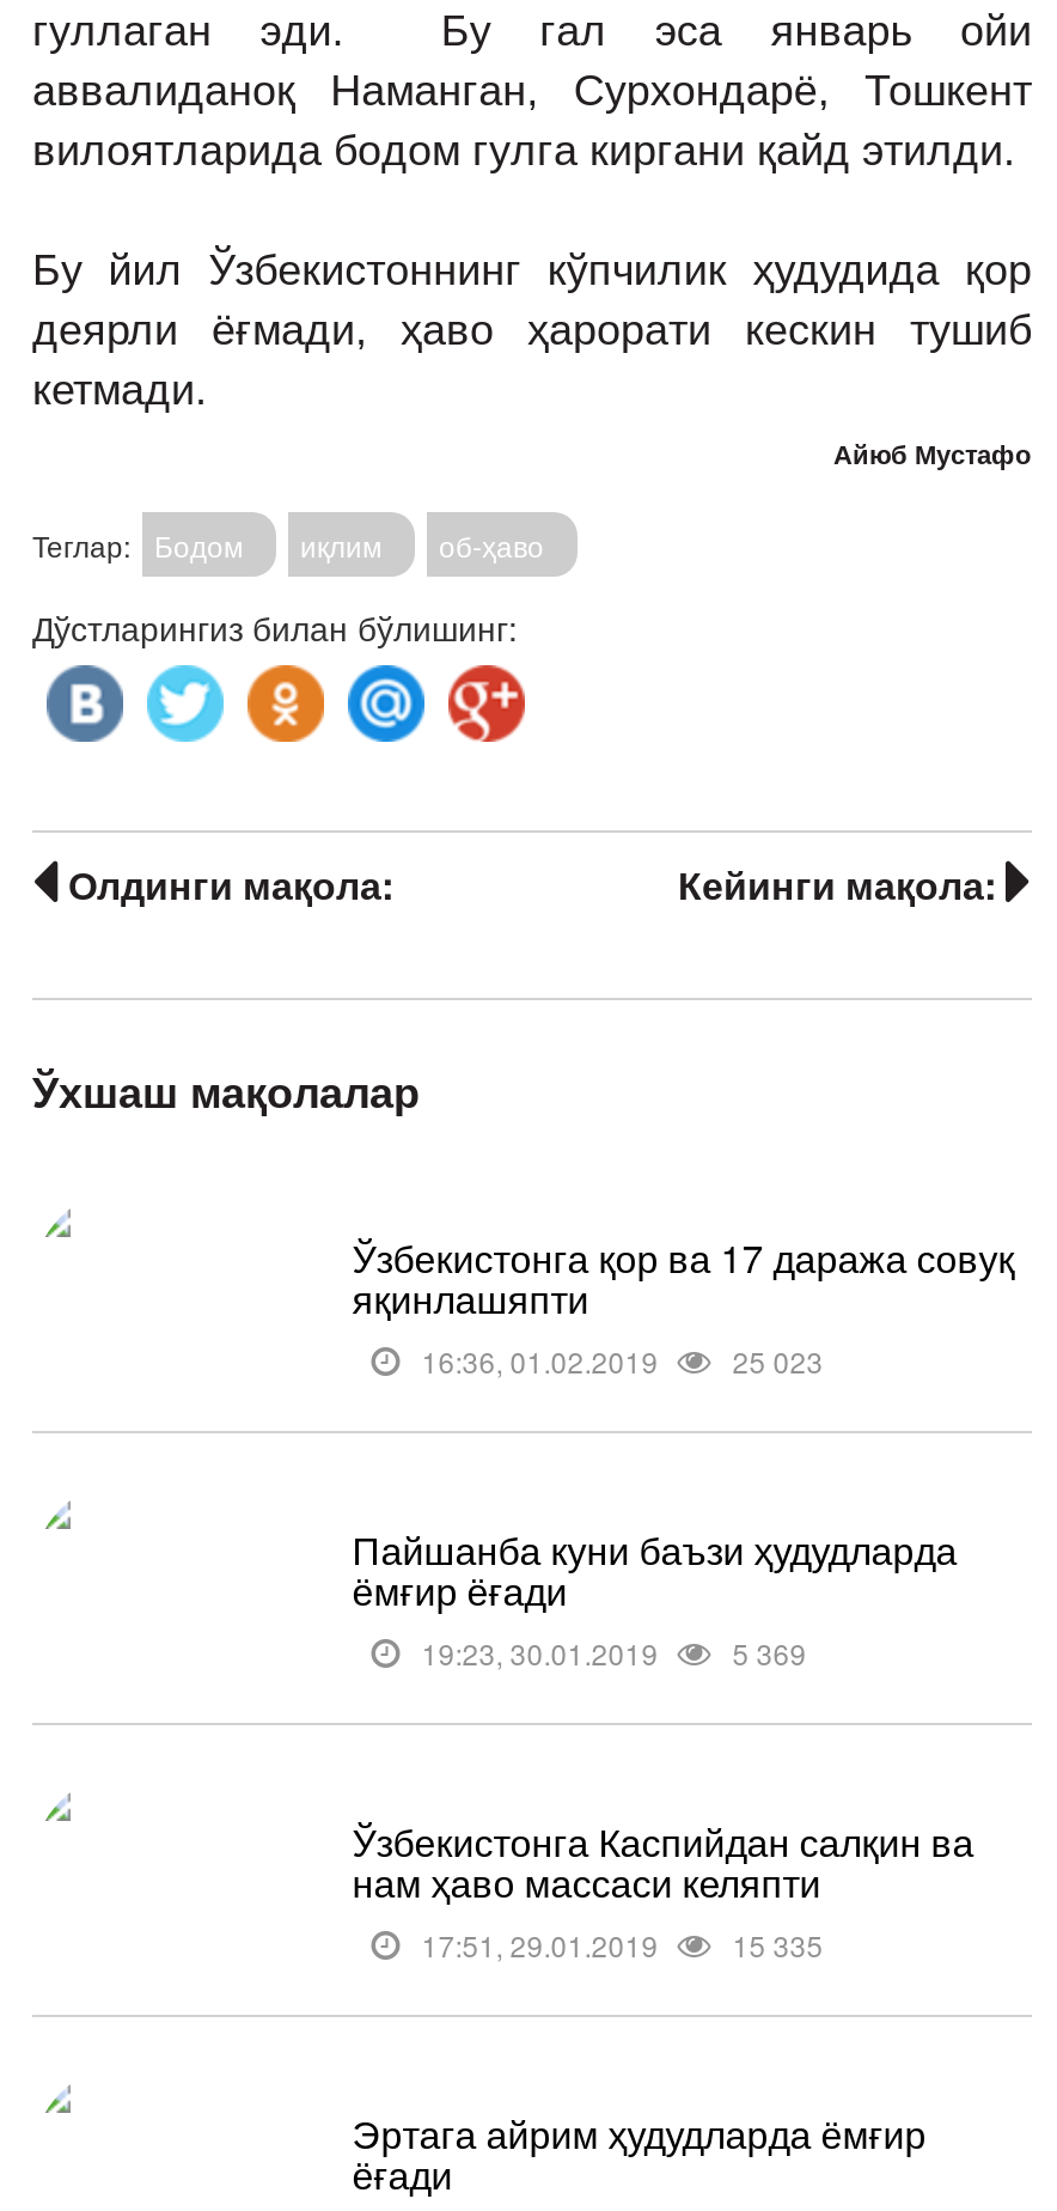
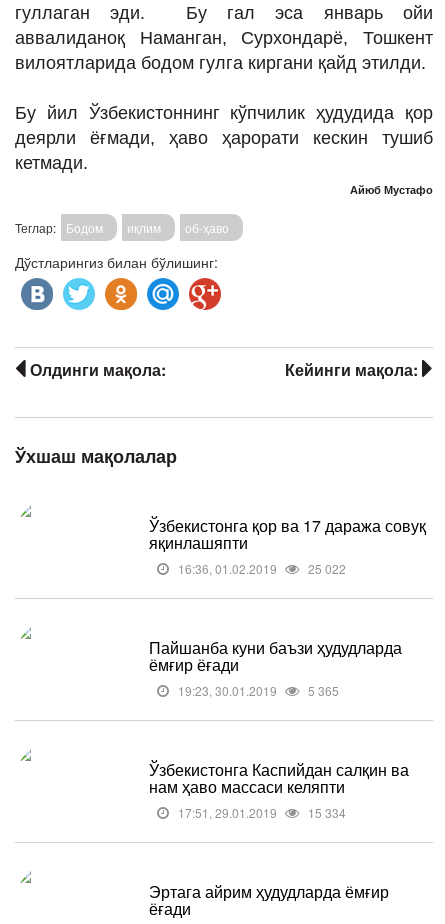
[414,1340,823,1381] 16:36, 01.02.2019 25 023 -> [175,560,346,577] 16:36, 01.02.2019 25 022
[414,1632,807,1673] 19:23, 30.01.2019 5 369 -> [175,682,339,699] 19:23, 30.01.2019 5 365
[414,1924,823,1965] 17:51, 29.01.2019 15 335 -> [175,804,346,821] 17:51, 29.01.2019 15 334

